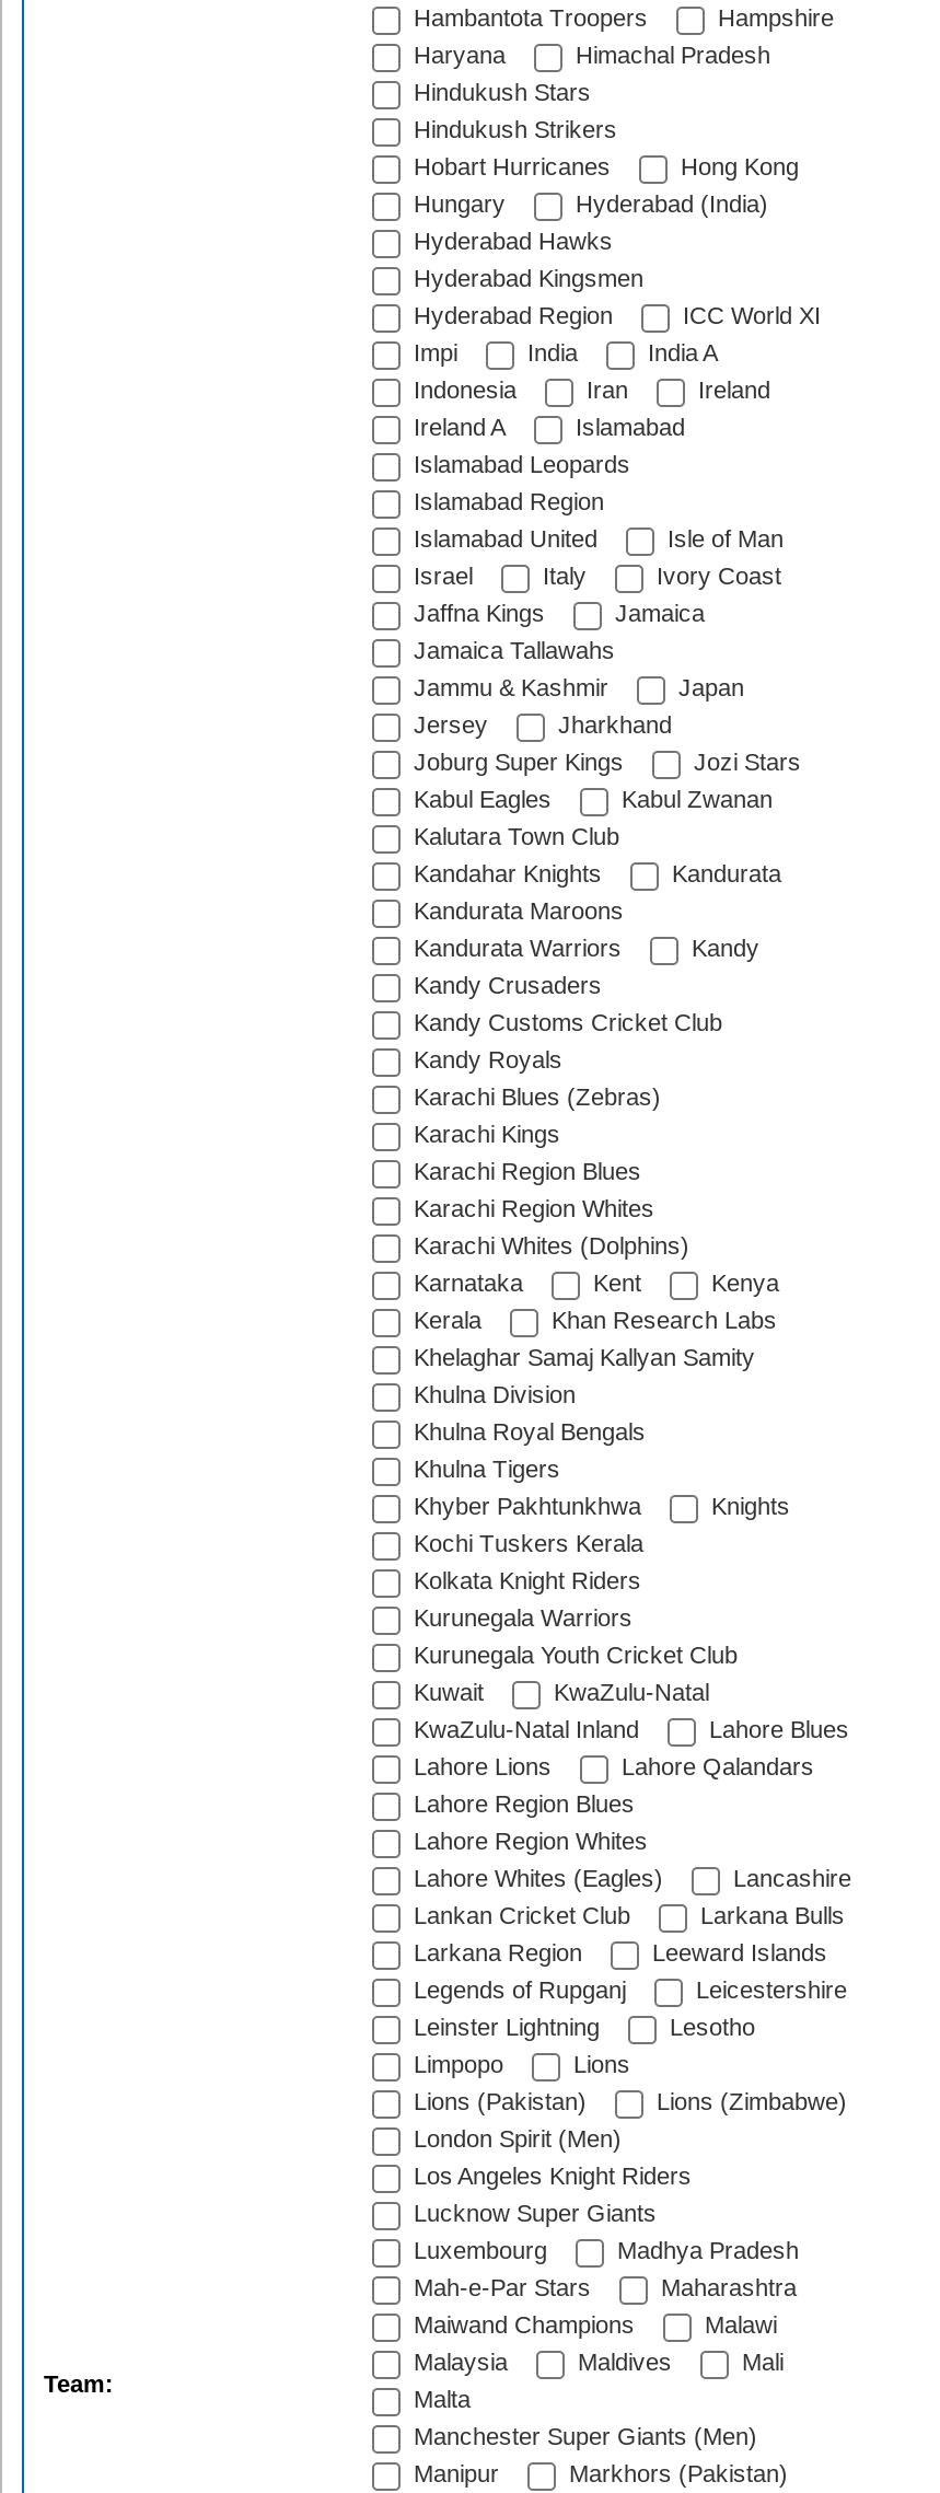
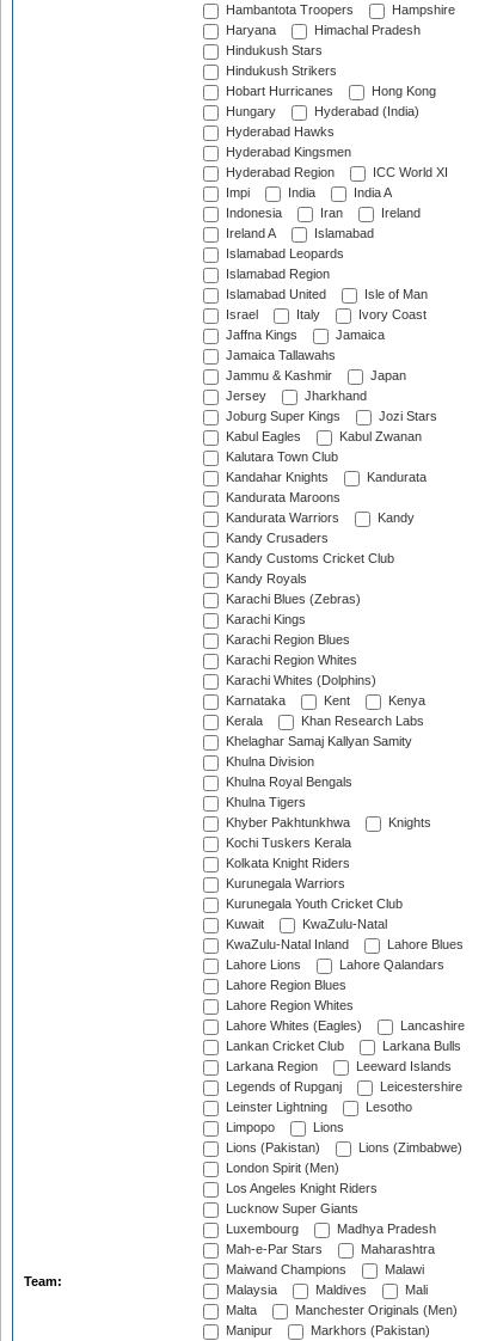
[407,2424,757,2450] Manchester Super Giants (Men) -> [292,1303,458,1318] Manchester Originals (Men)

